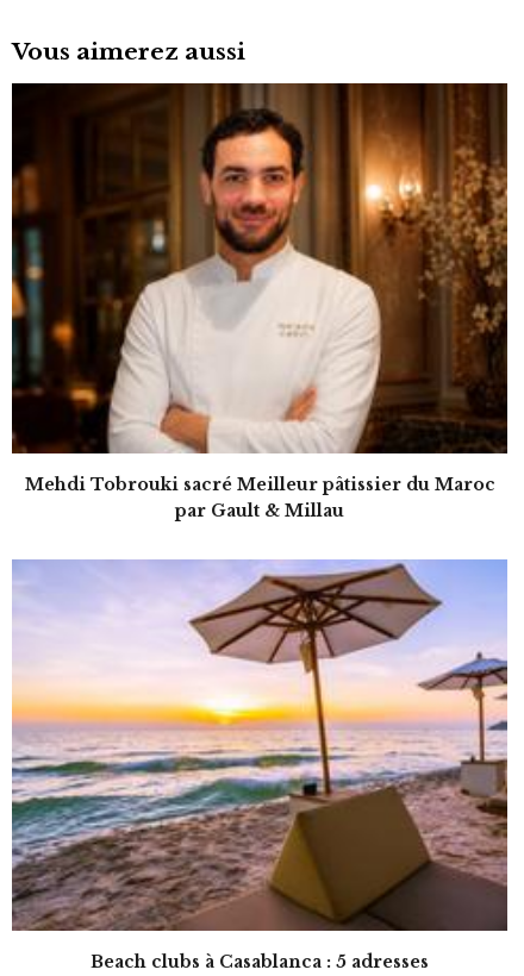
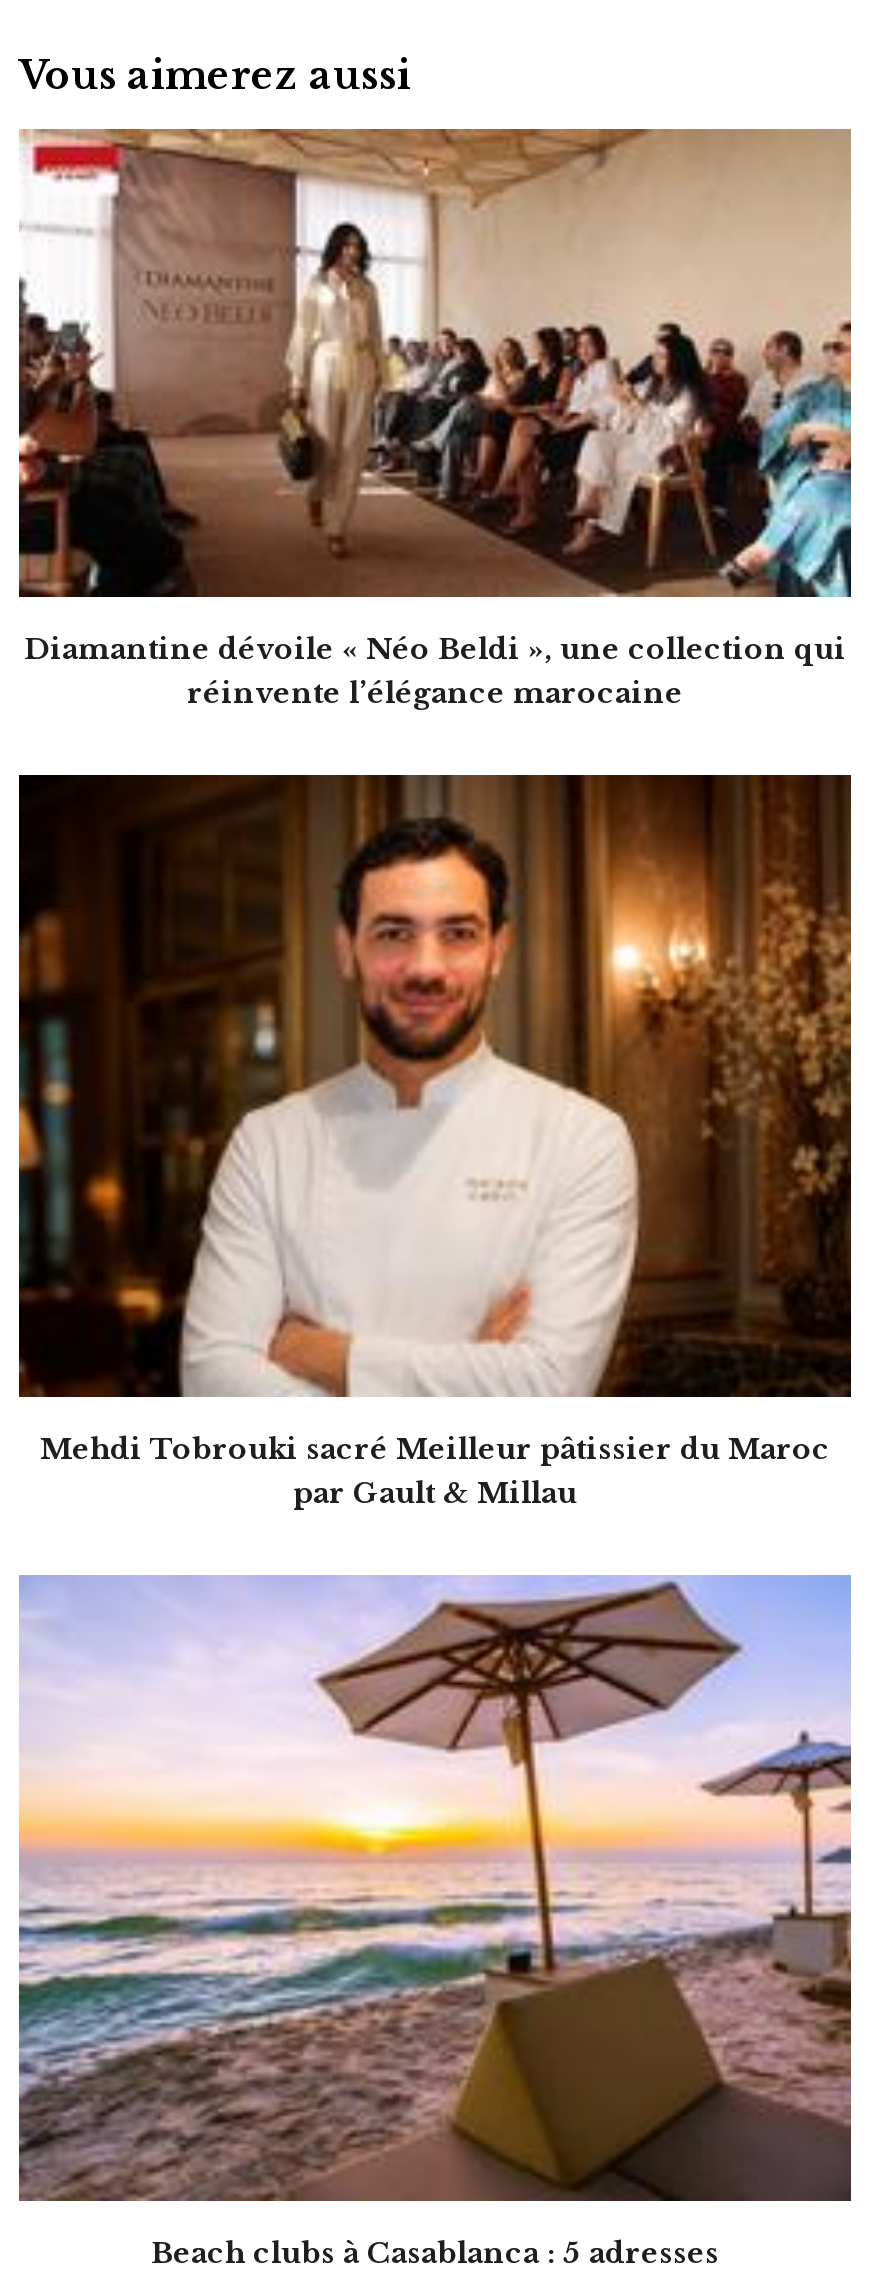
none -> [17,127,853,711] [image] | Diamantine dévoile « Néo Beldi », une collection qui | réinvente l’élégance marocaine

